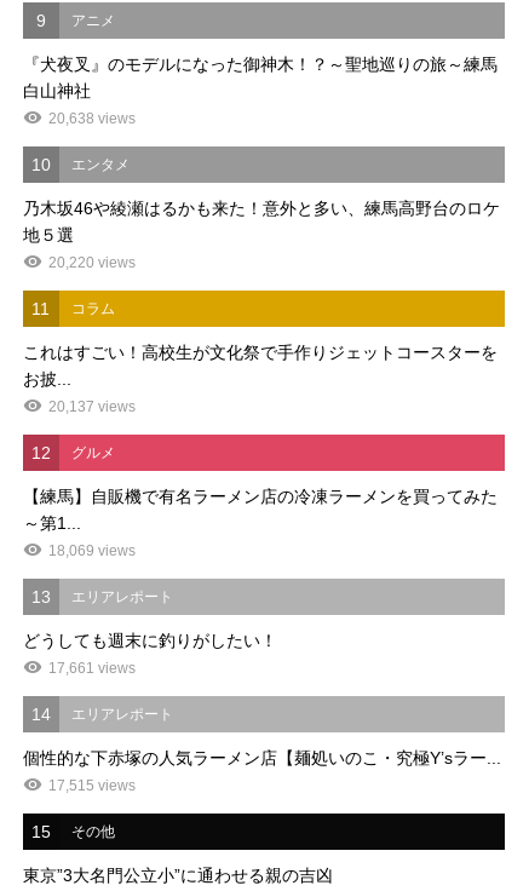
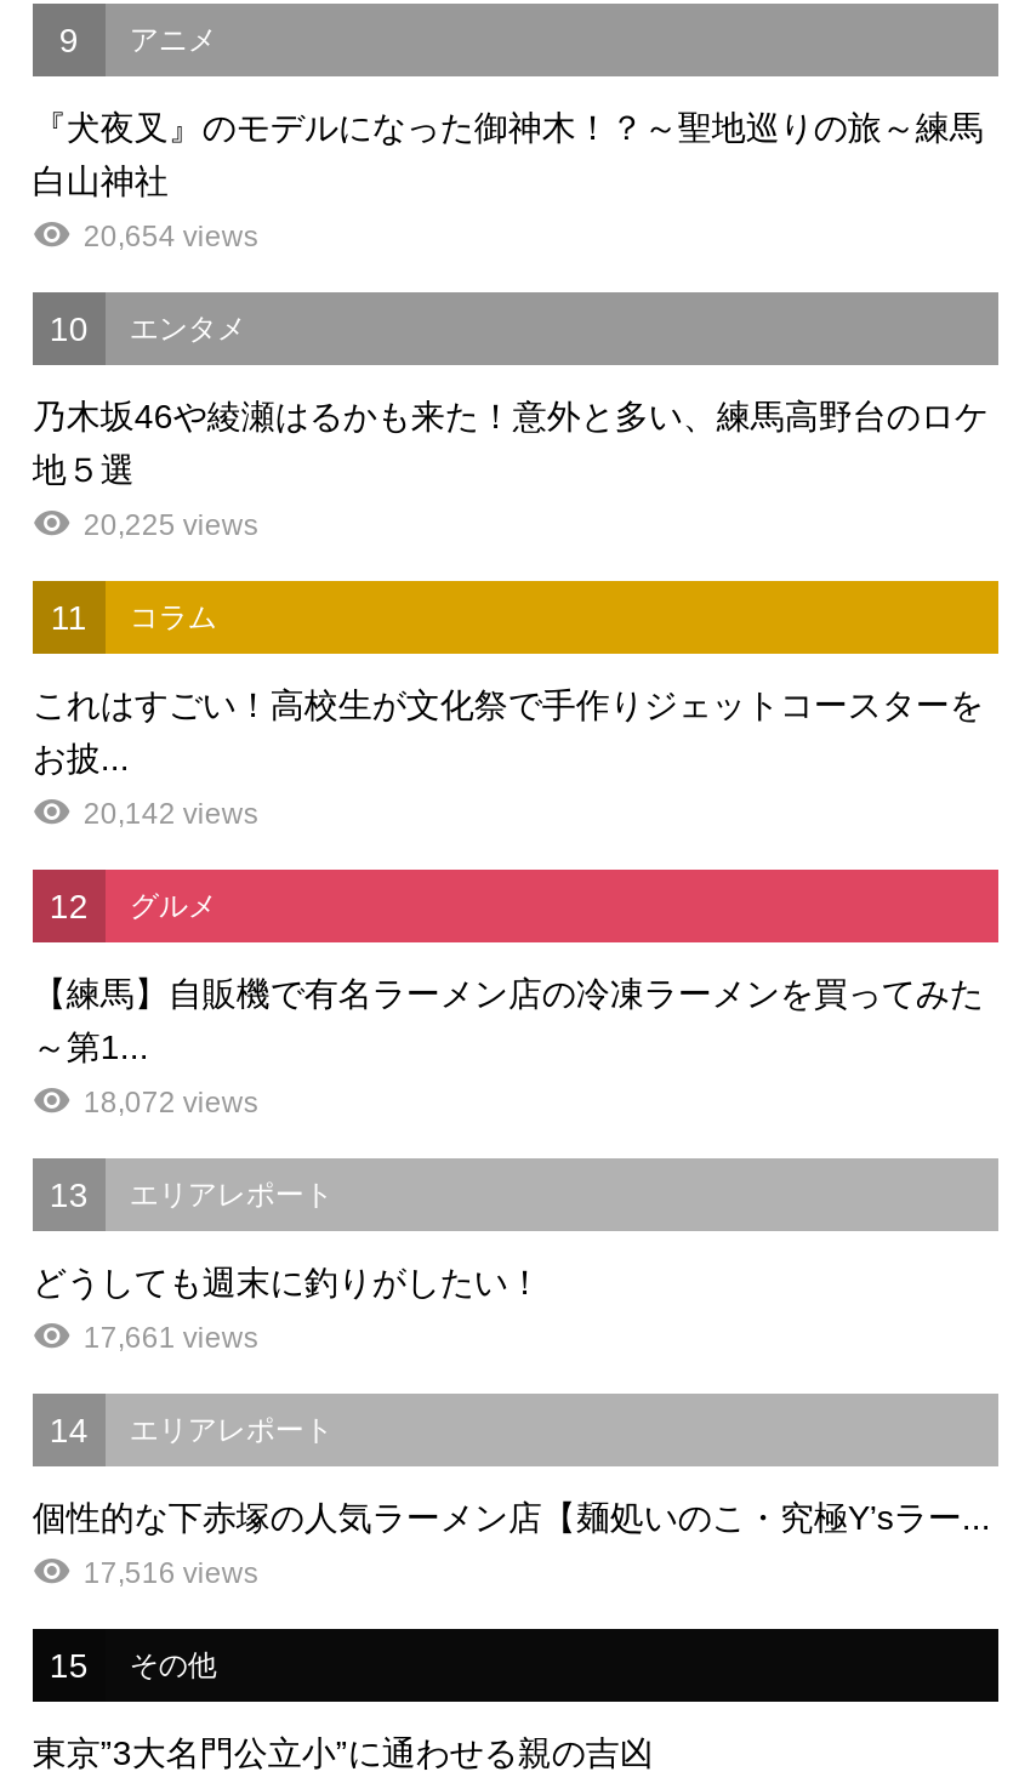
[48,110,135,127] 20,638 views -> [83,219,258,253] 20,654 views
[48,254,135,271] 20,220 views -> [83,508,258,542] 20,225 views
[48,398,135,415] 20,137 views -> [83,797,258,831] 20,142 views
[48,542,135,559] 18,069 views -> [83,1085,258,1119] 18,072 views
[48,777,135,794] 17,515 views -> [83,1556,258,1590] 17,516 views

